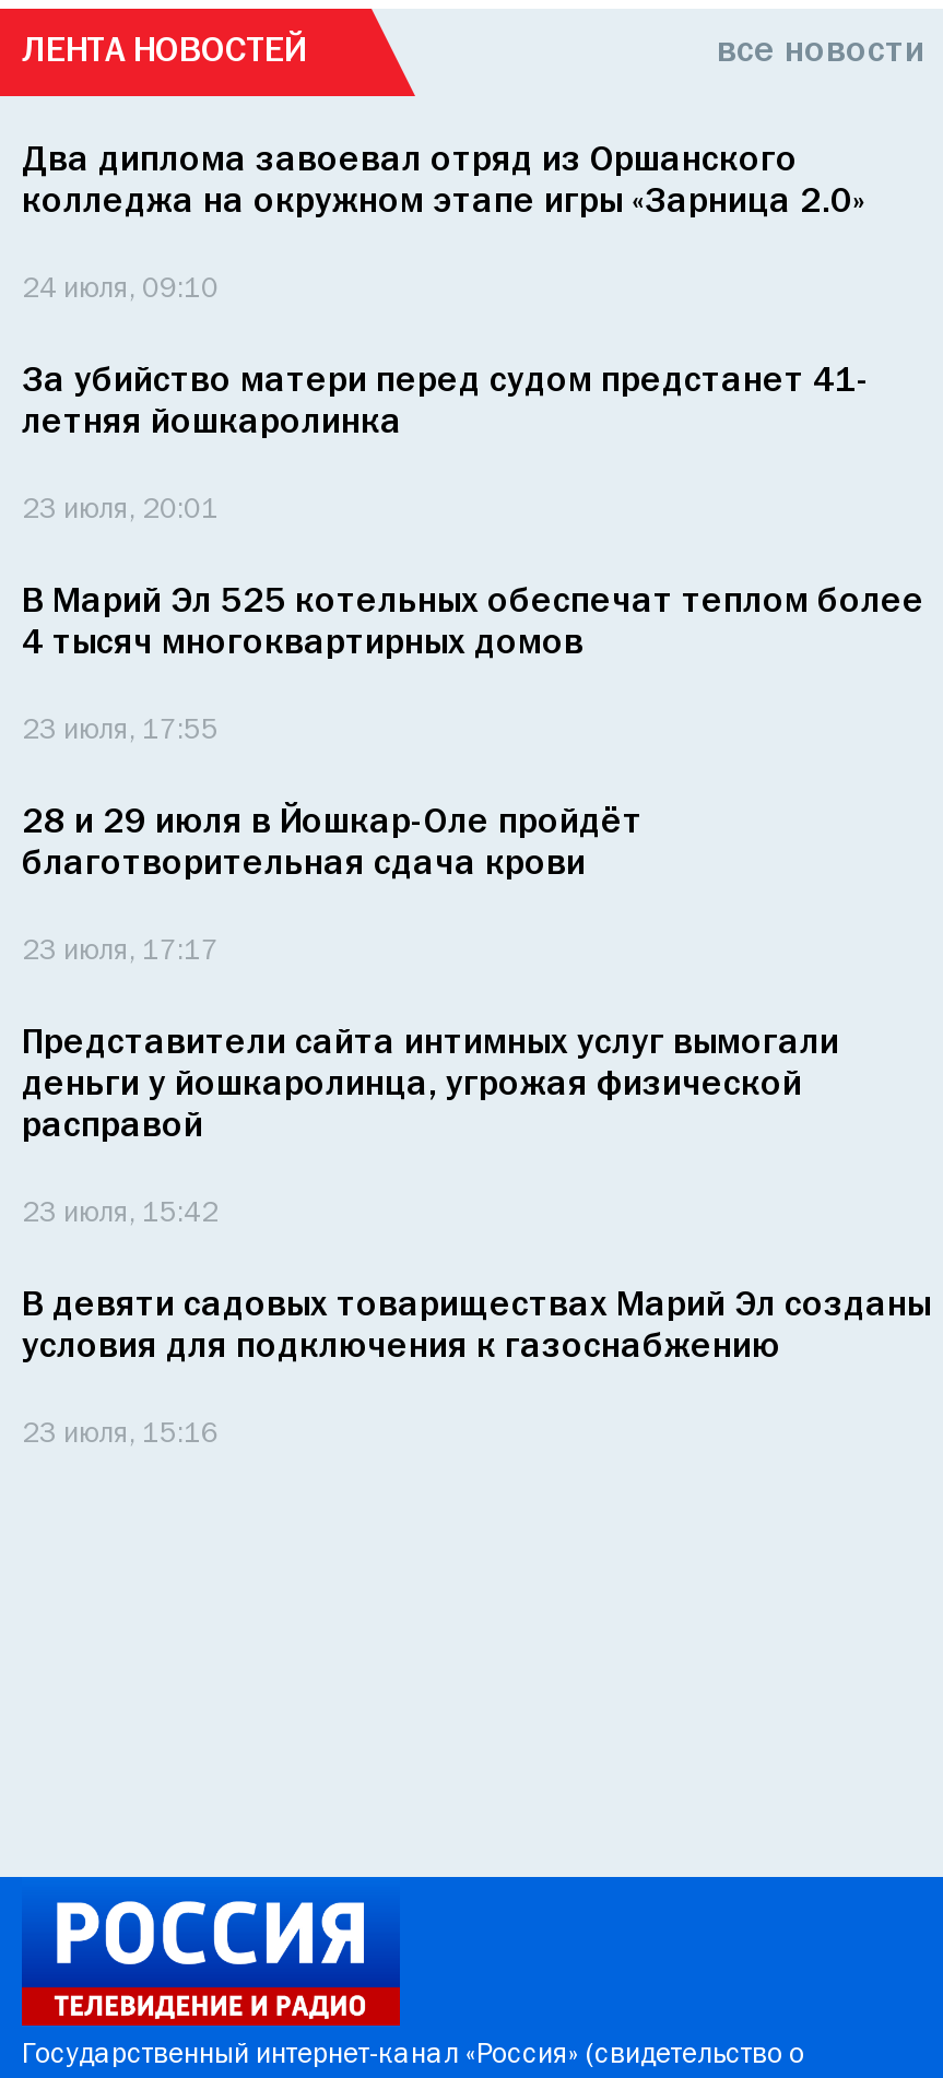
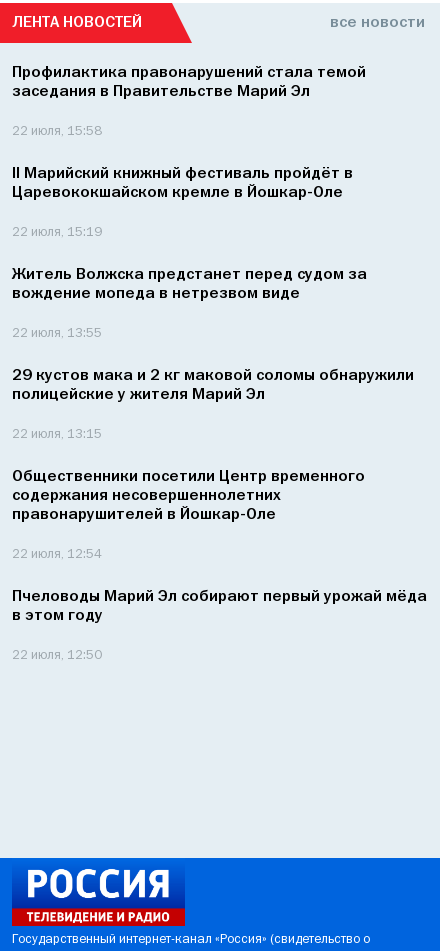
[22,146,865,219] Два диплома завоевал отряд из Оршанского | колледжа на окружном этапе игры «Зарница 2.0» -> [12,66,366,99] Профилактика правонарушений стала темой | заседания в Правительстве Марий Эл
[22,278,219,302] 24 июля, 09:10 -> [12,126,102,137] 22 июля, 15:58
[22,367,870,439] За убийство матери перед судом предстанет 41- | летняя йошкаролинка -> [12,167,353,200] II Марийский книжный фестиваль пройдёт в | Царевококшайском кремле в Йошкар-Оле
[22,498,219,522] 23 июля, 20:01 -> [12,227,102,238] 22 июля, 15:19
[22,588,924,660] В Марий Эл 525 котельных обеспечат теплом более | 4 тысяч многоквартирных домов -> [12,268,367,301] Житель Волжска предстанет перед судом за | вождение мопеда в нетрезвом виде
[22,719,219,743] 23 июля, 17:55 -> [12,328,102,339] 22 июля, 13:55
[22,808,643,881] 28 и 29 июля в Йошкар-Оле пройдёт | благотворительная сдача крови -> [12,369,414,402] 29 кустов мака и 2 кг маковой соломы обнаружили | полицейские у жителя Марий Эл
[22,940,219,964] 23 июля, 17:17 -> [12,429,102,440] 22 июля, 13:15
[22,1029,839,1143] Представители сайта интимных услуг вымогали | деньги у йошкаролинца, угрожая физической | расправой -> [12,470,365,522] Общественники посетили Центр временного | содержания несовершеннолетних | правонарушителей в Йошкар-Оле
[22,1202,219,1226] 23 июля, 15:42 -> [12,549,102,560] 22 июля, 12:54
[22,1291,931,1363] В девяти садовых товариществах Марий Эл созданы | условия для подключения к газоснабжению -> [12,590,427,623] Пчеловоды Марий Эл собирают первый урожай мёда | в этом году
[22,1422,219,1447] 23 июля, 15:16 -> [12,650,102,661] 22 июля, 12:50

